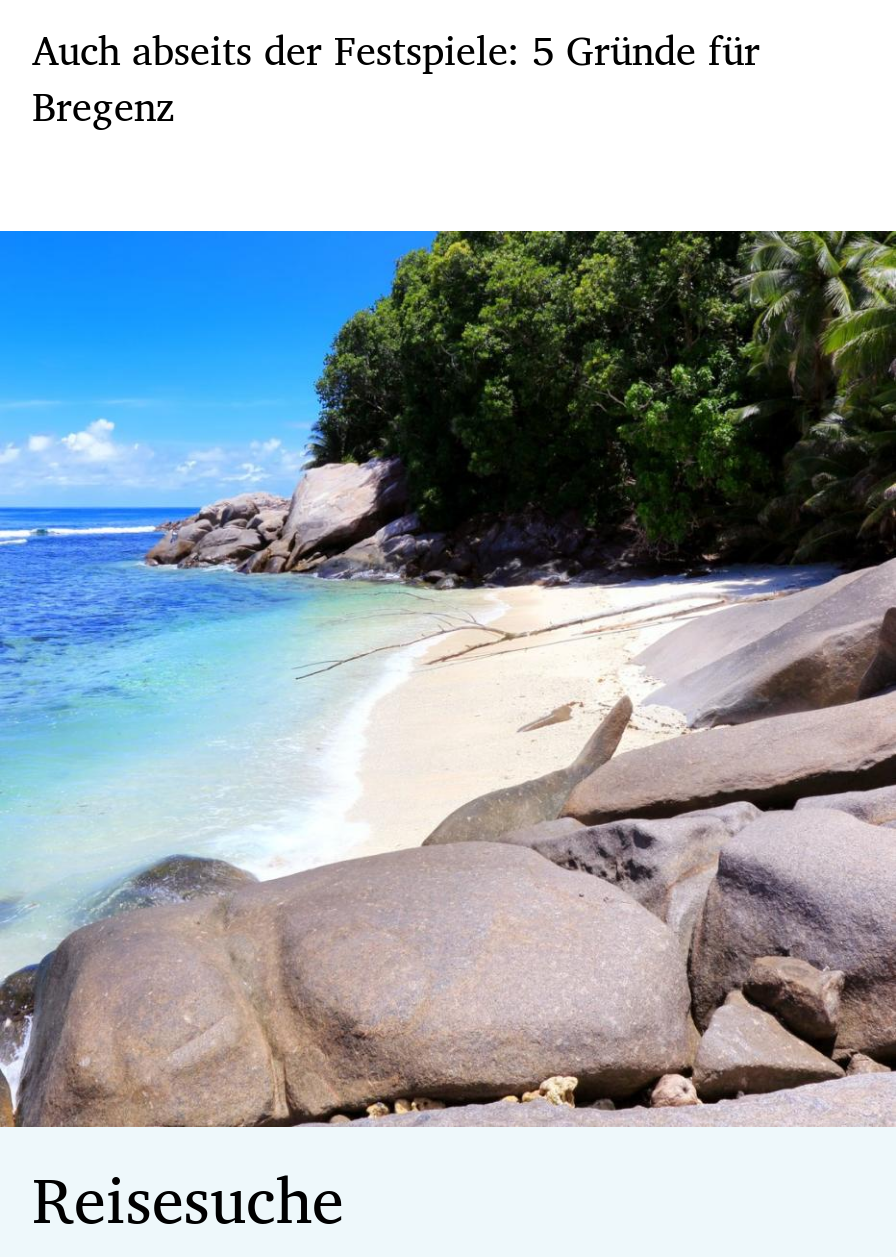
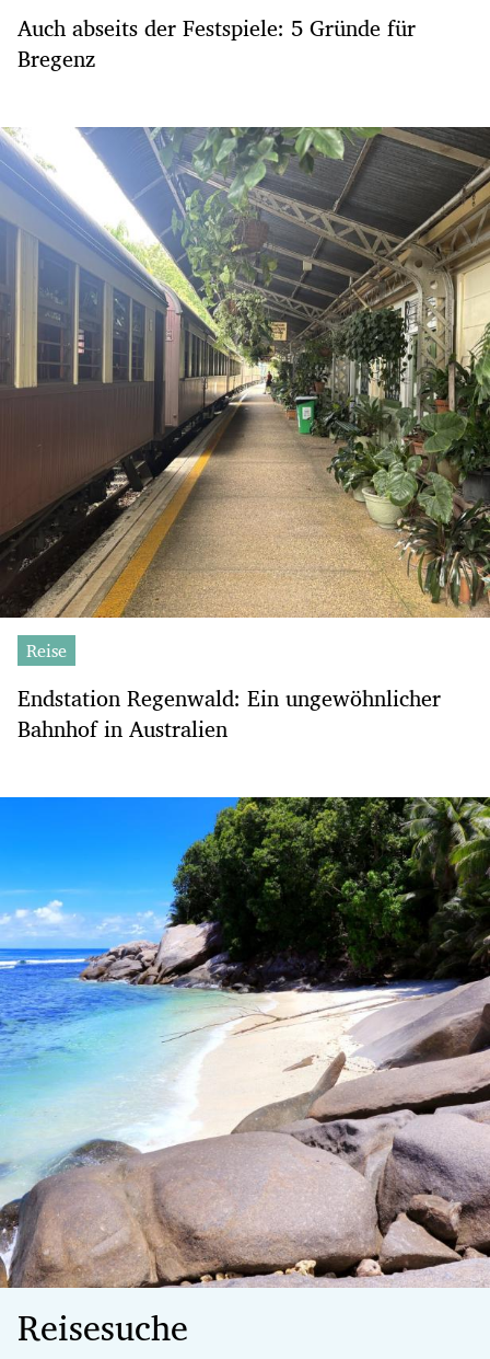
none -> [3,126,487,747] [image] | Reise | Endstation Regenwald: Ein ungewöhnlicher | Bahnhof in Australien

